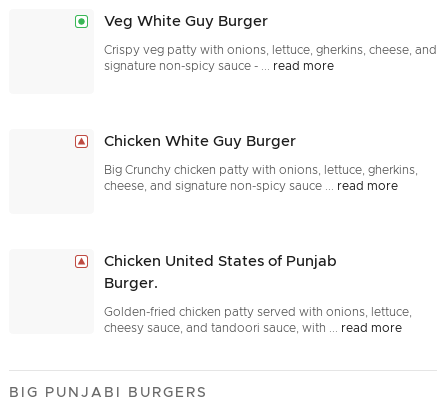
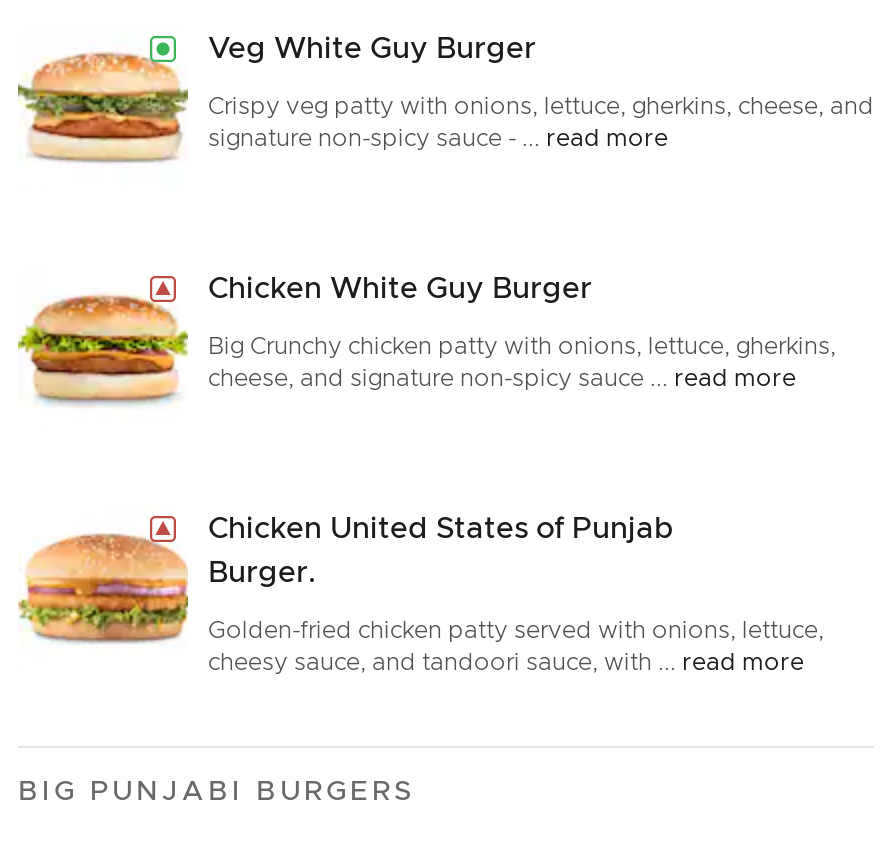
none -> [16,50,190,164] [image]
none -> [16,294,190,406] [image]
none -> [16,532,190,644] [image]

